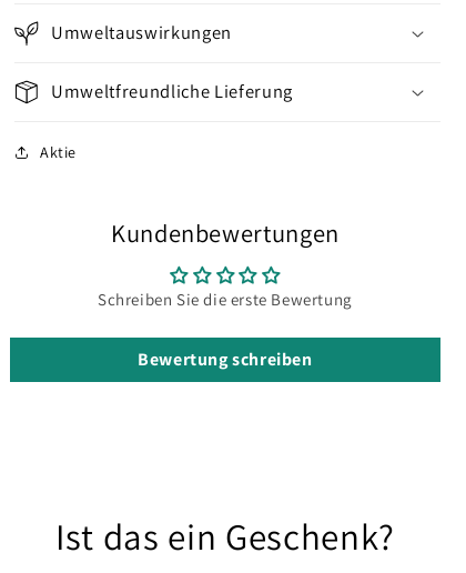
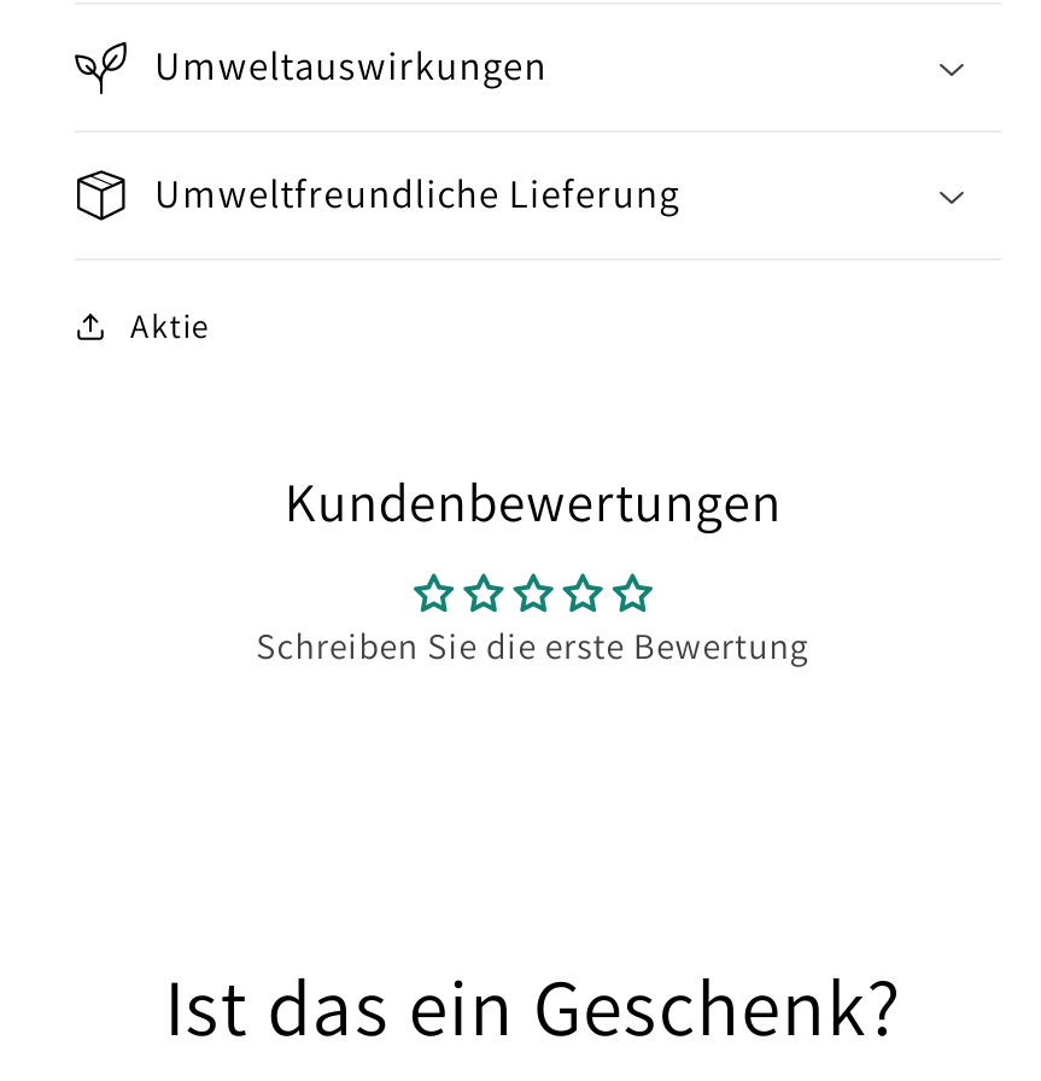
[138,347,313,371] Bewertung schreiben -> none

